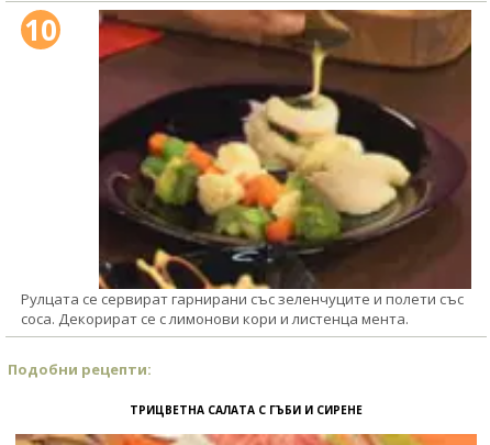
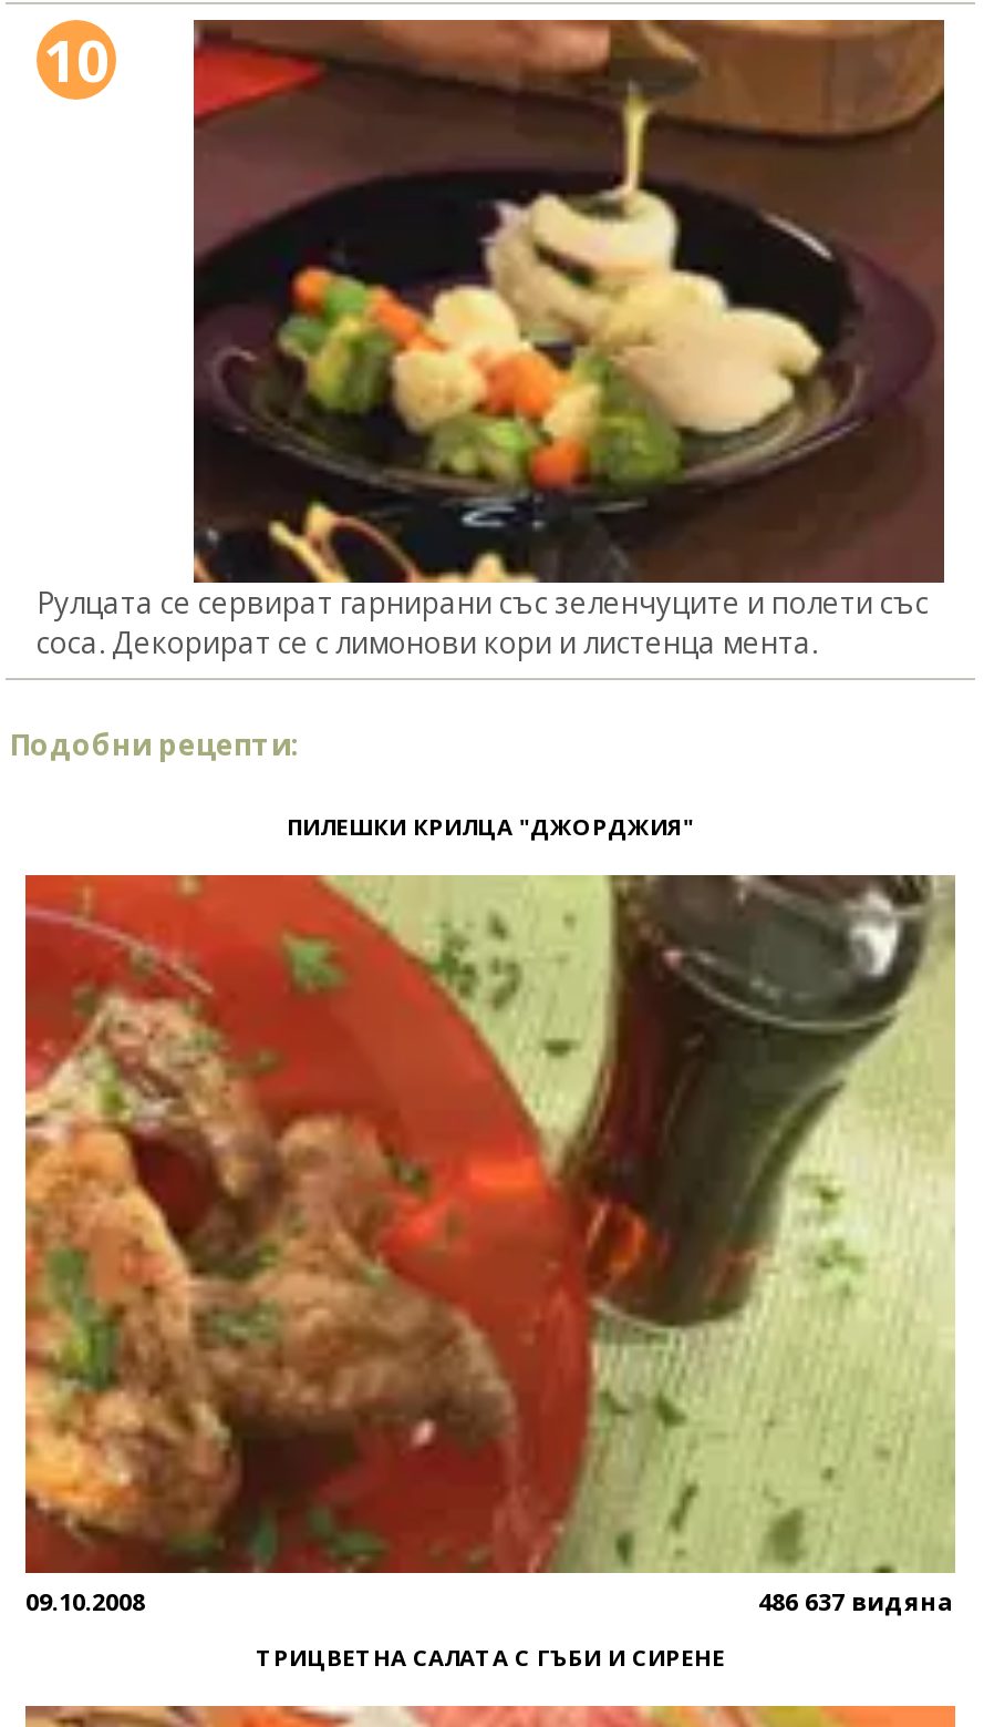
none -> [23,873,957,1617] [image] | 09.10.2008 | 486 637 видяна
none -> [287,812,694,843] ПИЛЕШКИ КРИЛЦА "ДЖОРДЖИЯ"

